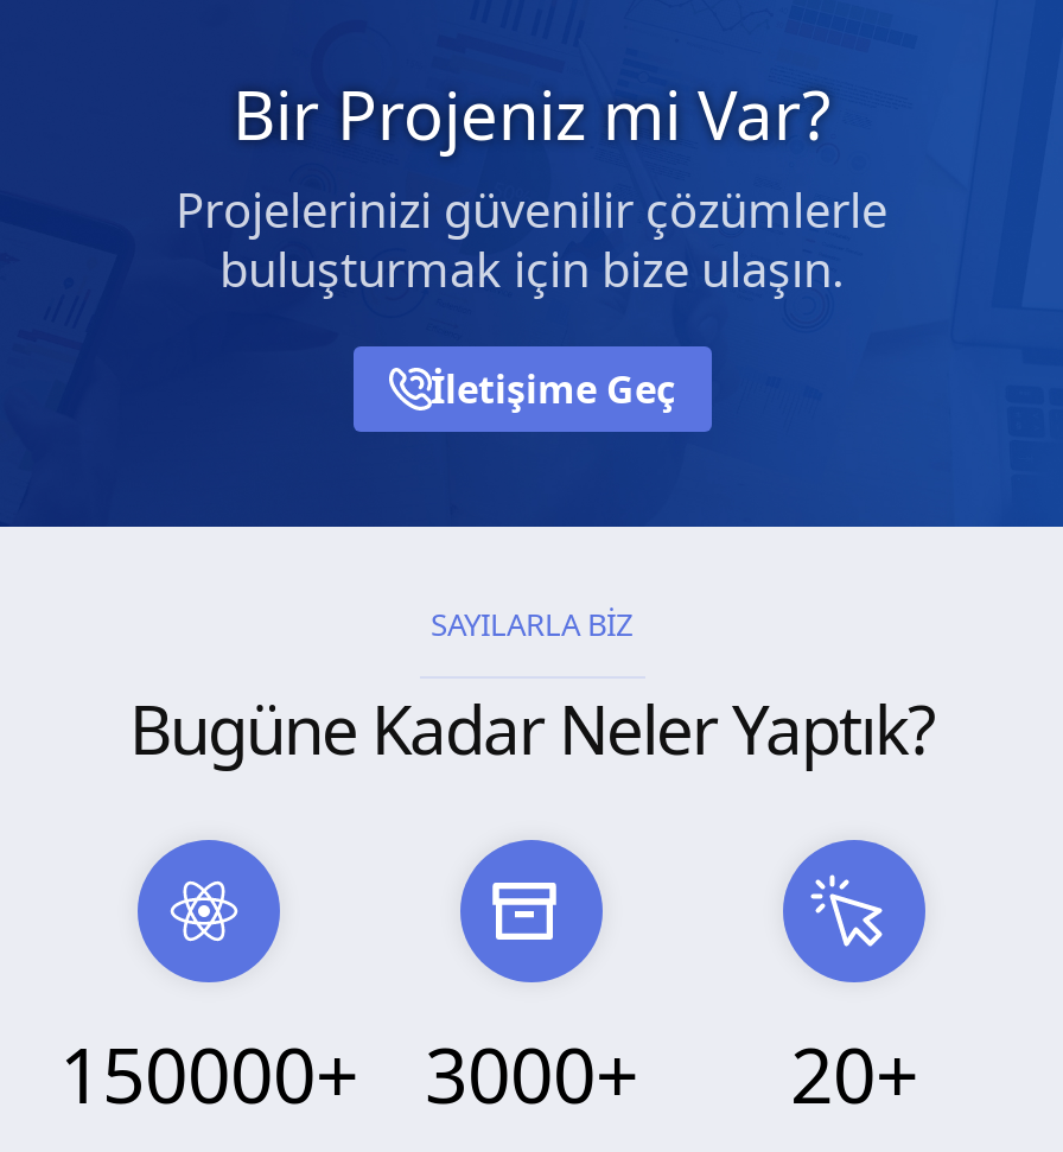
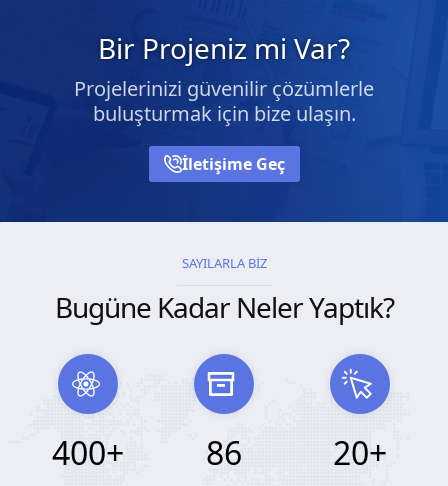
[59,1023,358,1125] 150000+ -> [52,431,124,474] 400+
[425,1023,638,1125] 3000+ -> [206,431,242,474] 86

